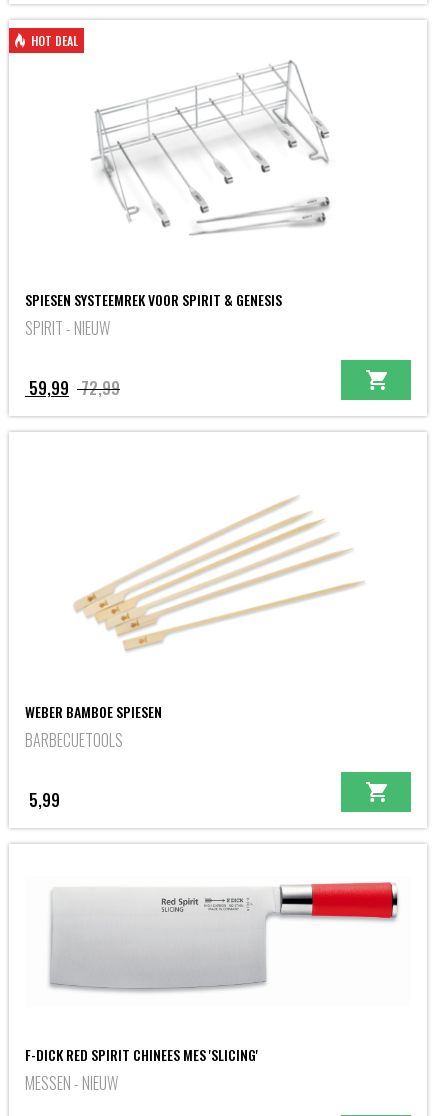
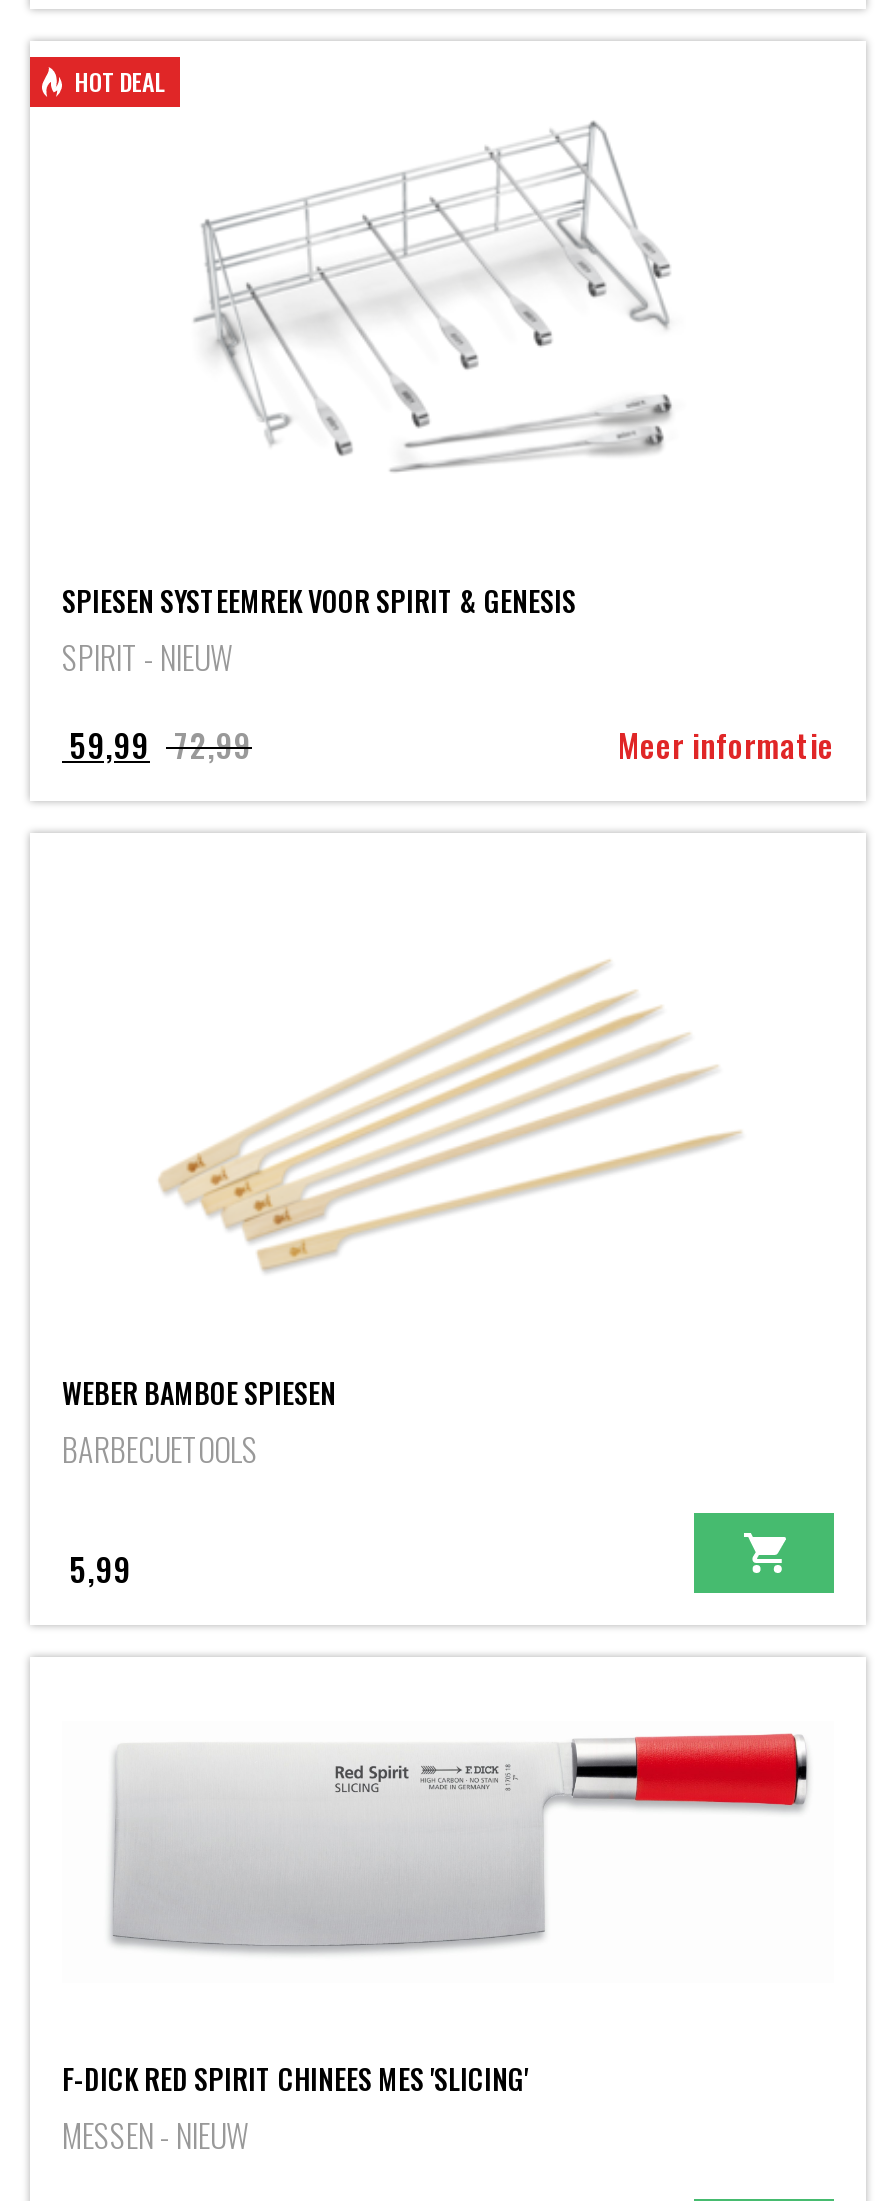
none -> [618,721,834,769] Meer informatie

